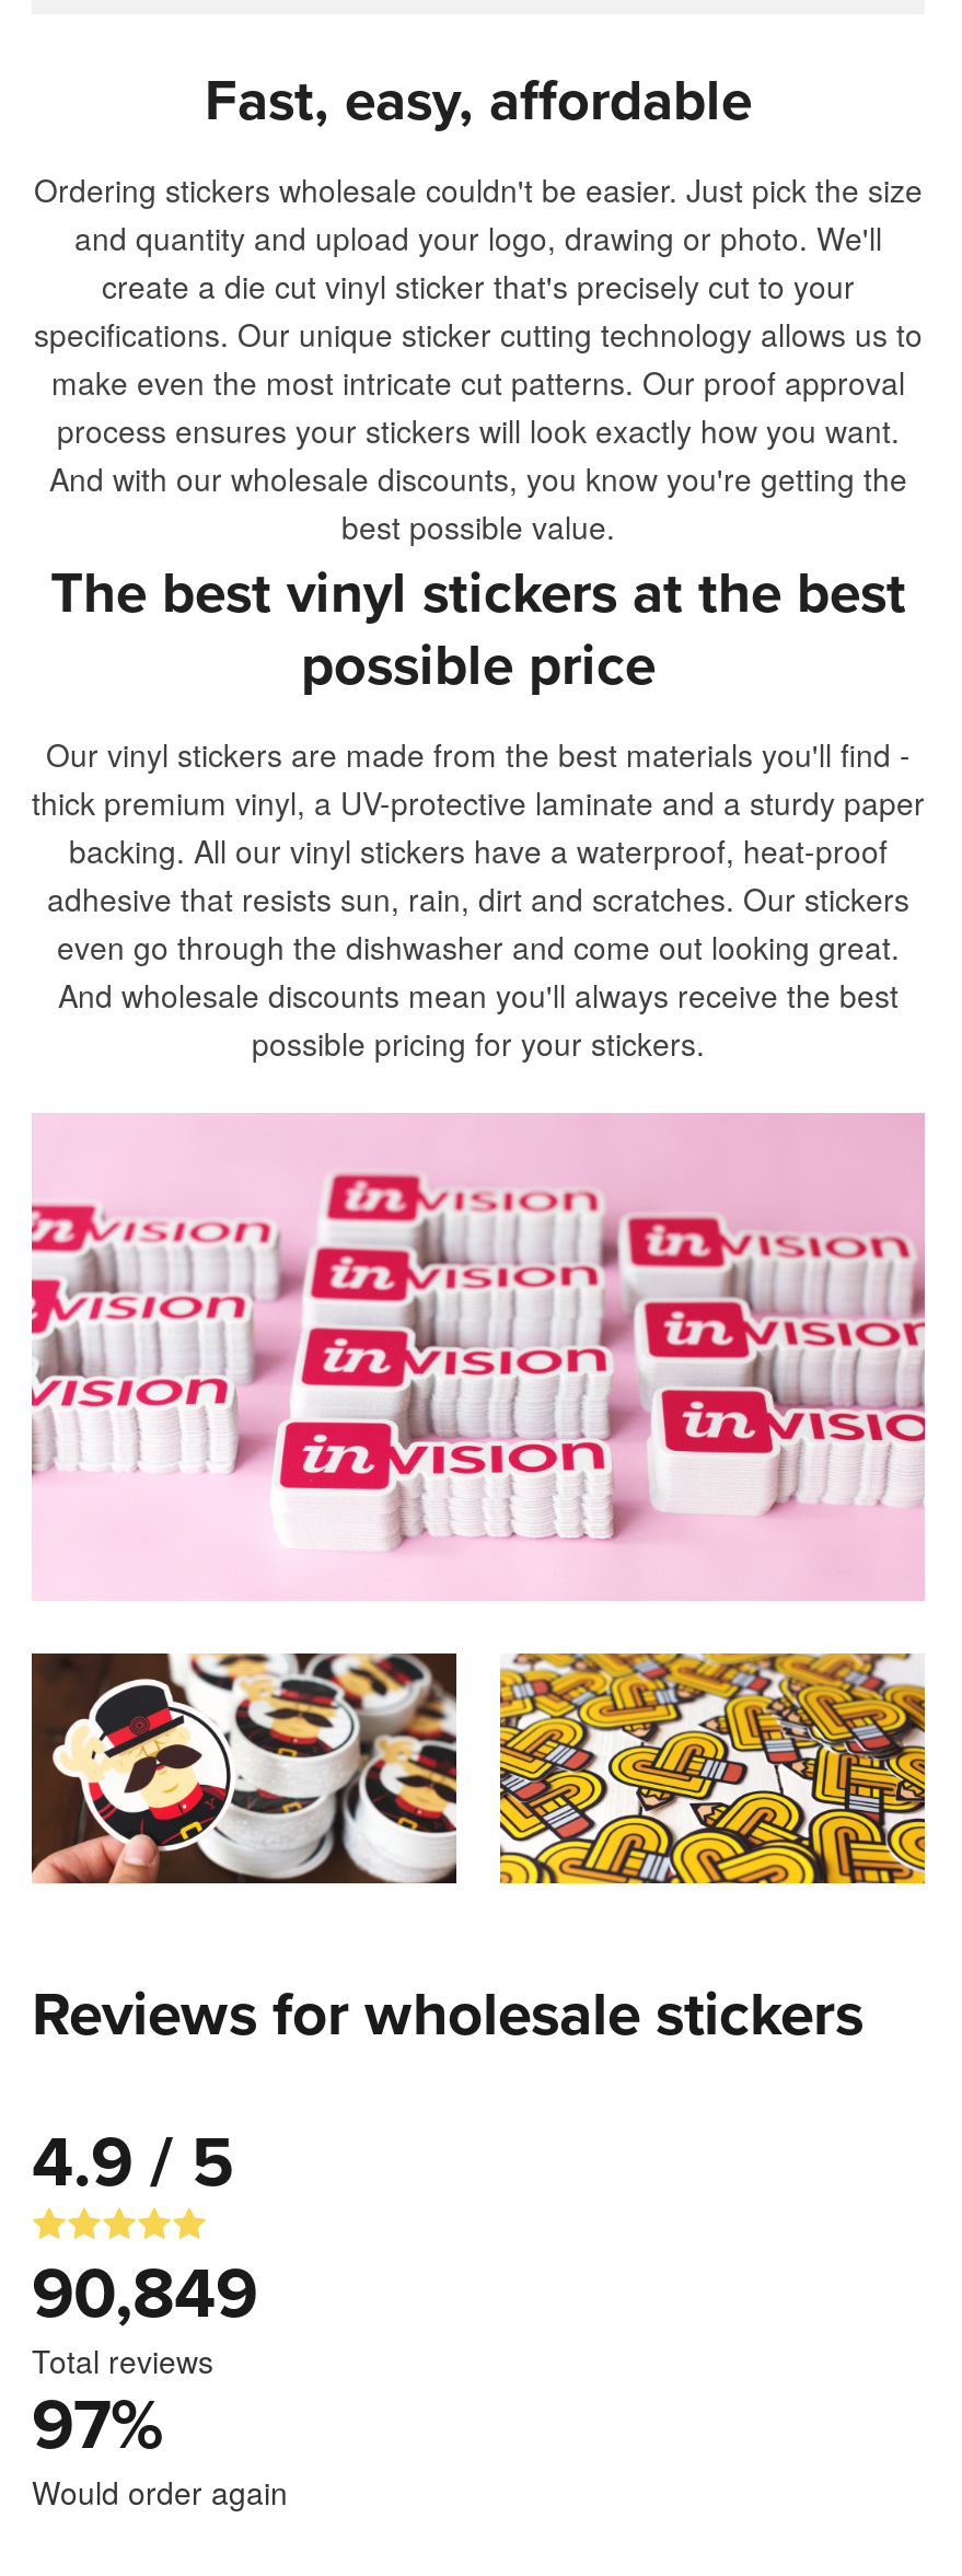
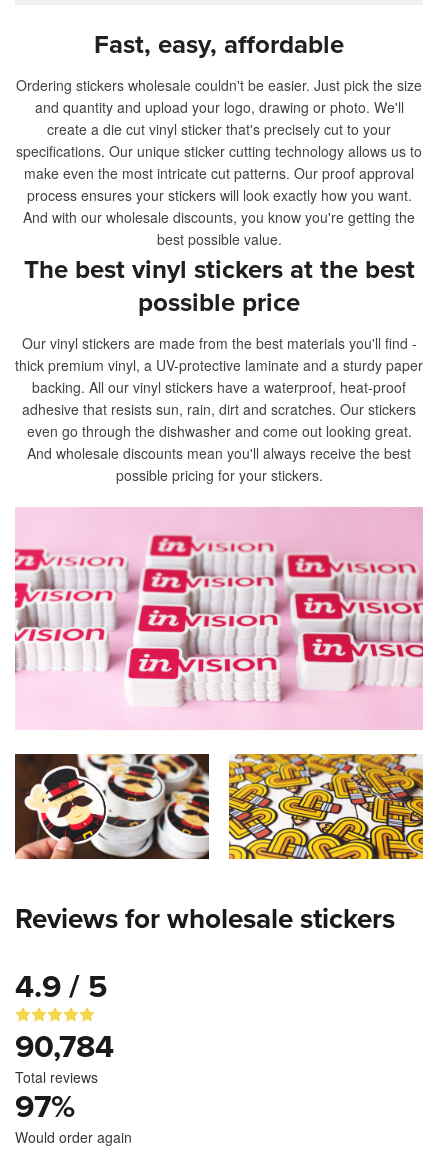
[32,2254,257,2337] 90,849 -> [15,1028,114,1066] 90,784

